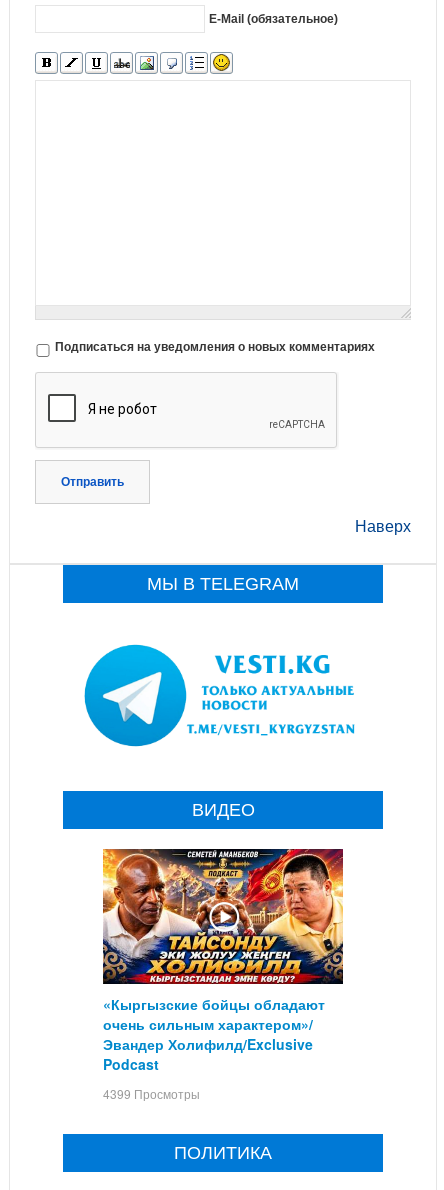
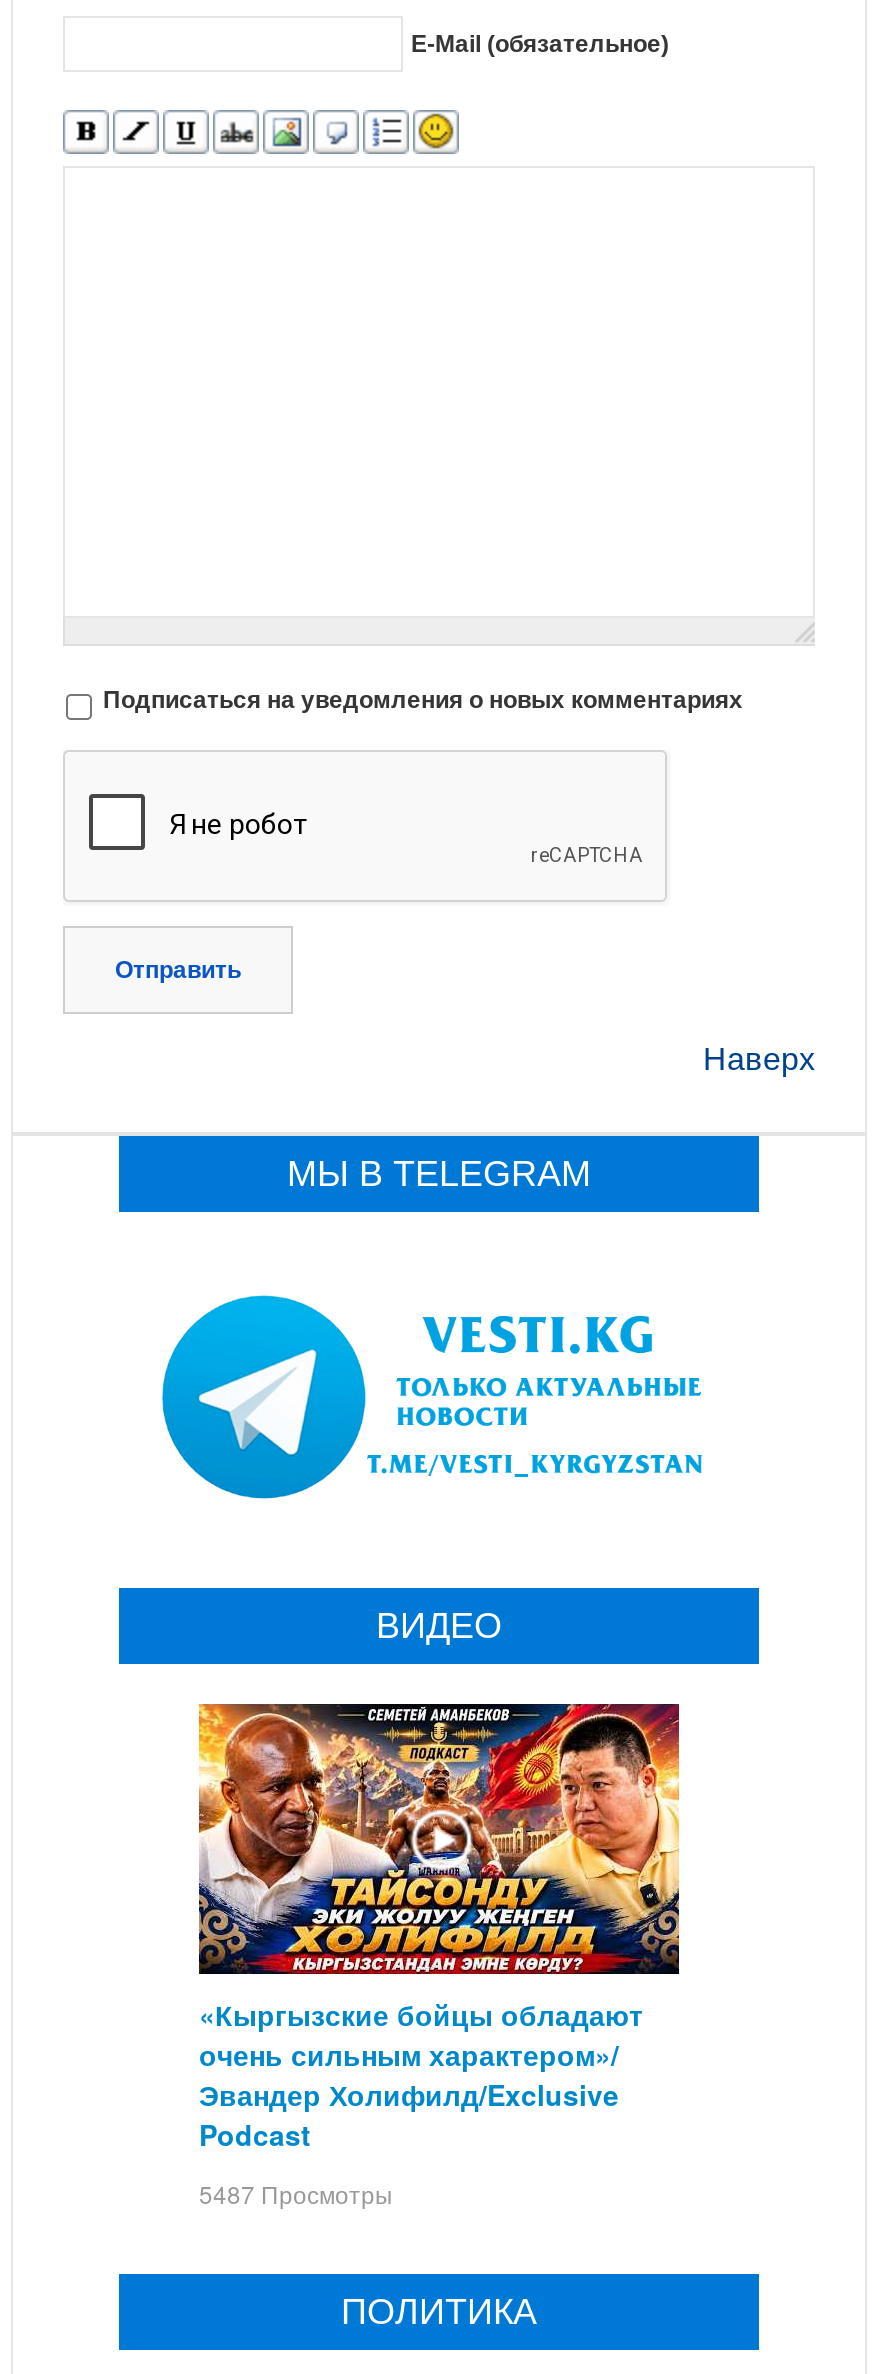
[103,1085,200,1102] 4399 Просмотры -> [199,2176,393,2210] 5487 Просмотры

